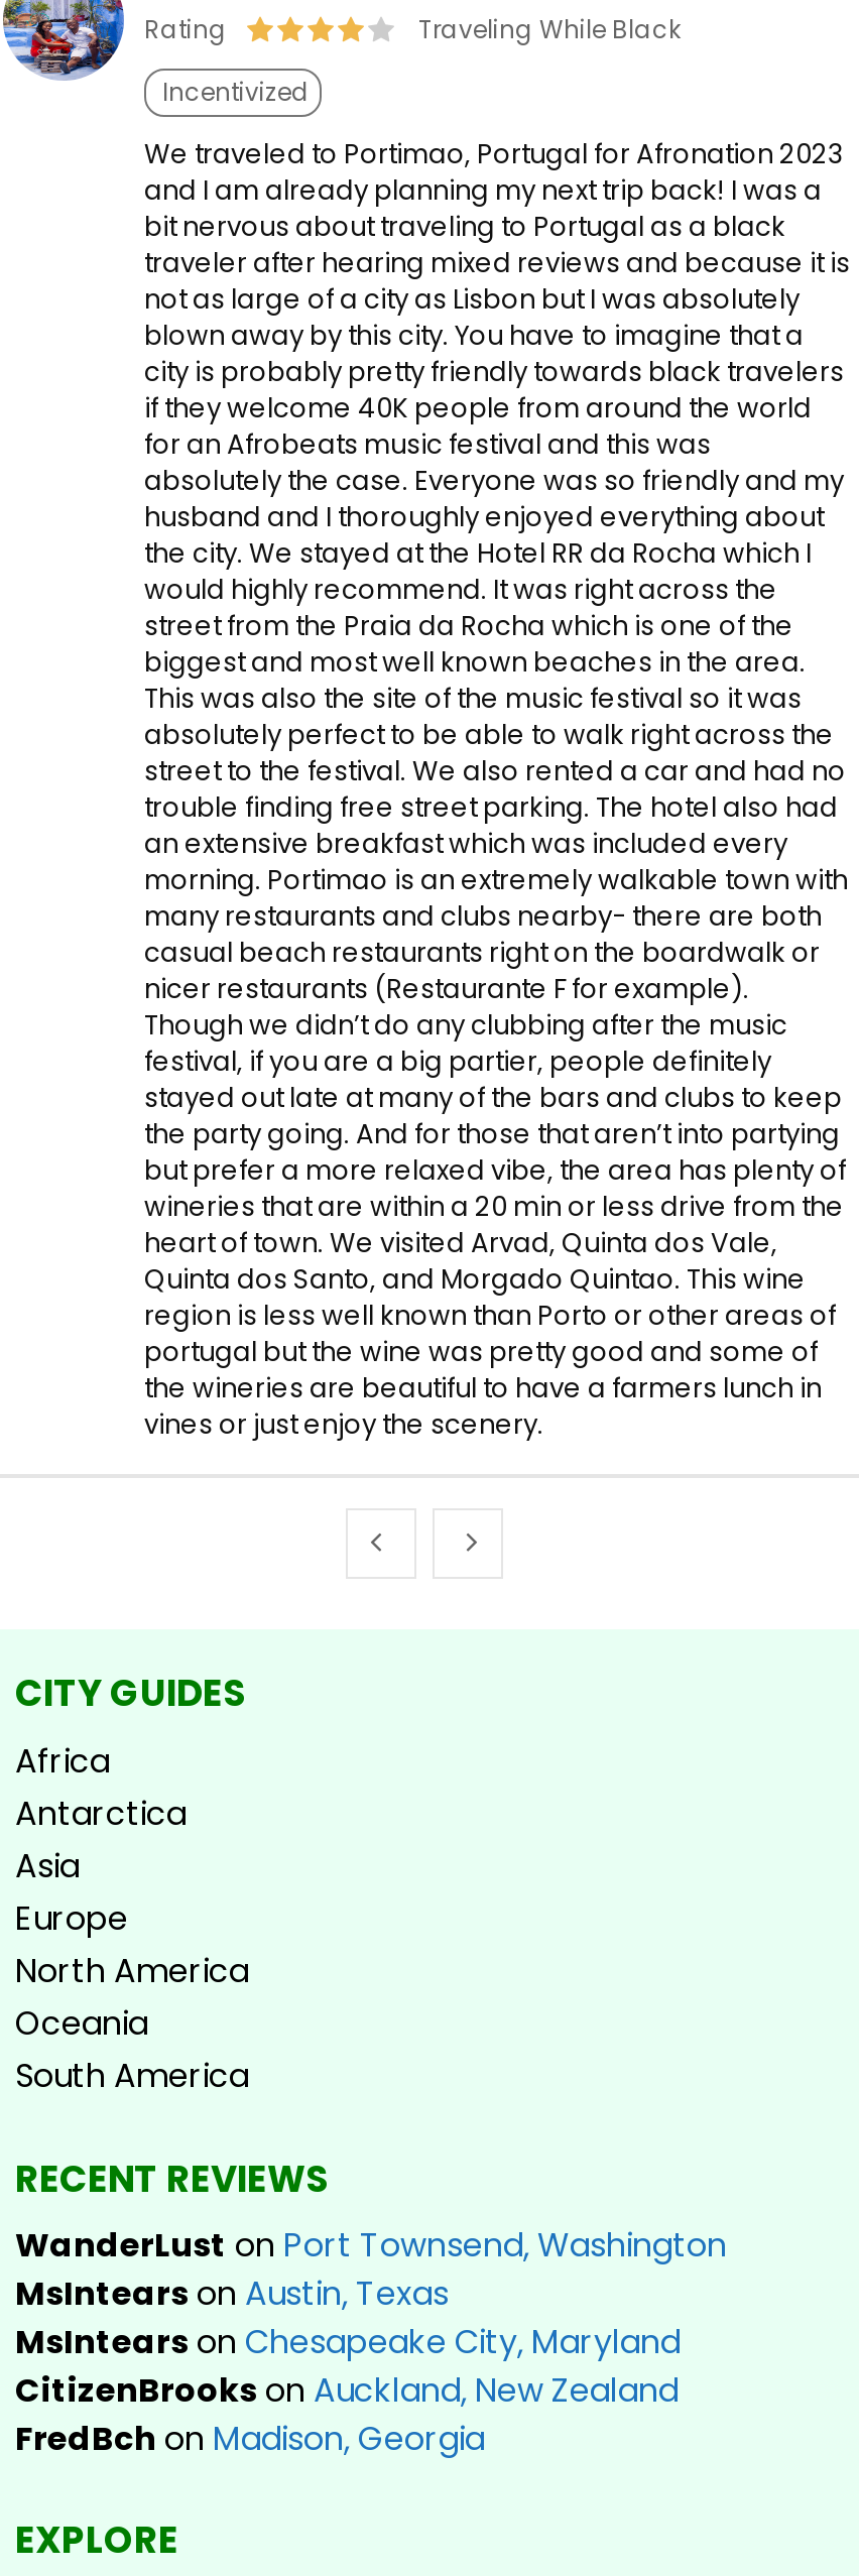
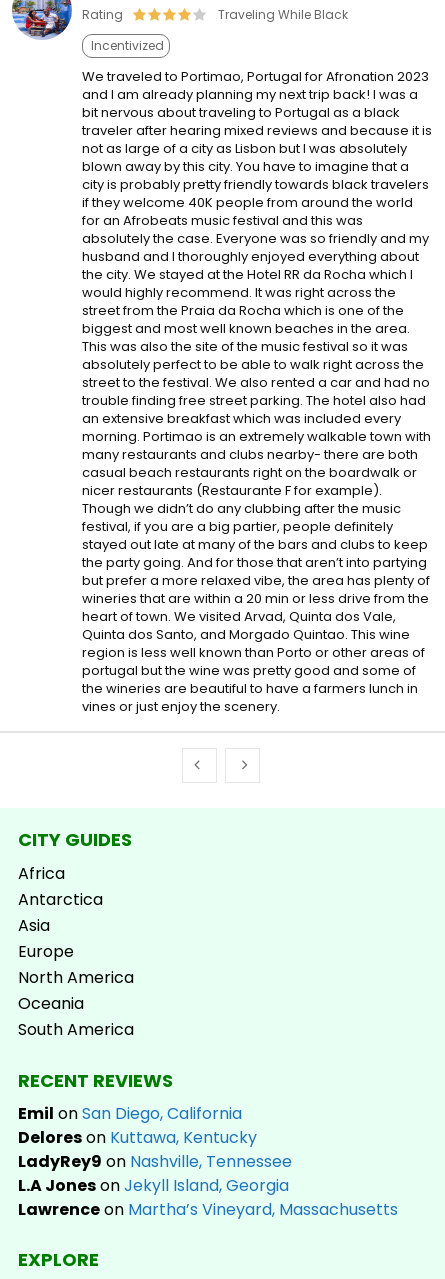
[15,2222,727,2462] WanderLust on Port Townsend, Washington | MsIntears on Austin, Texas | MsIntears on Chesapeake City, Maryland | CitizenBrooks on Auckland, New Zealand | FredBch on Madison, Georgia -> [18,1102,398,1221] Emil on San Diego, California | Delores on Kuttawa, Kentucky | LadyRey9 on Nashville, Tennessee | L.A Jones on Jekyll Island, Georgia | Lawrence on Martha’s Vineyard, Massachusetts

